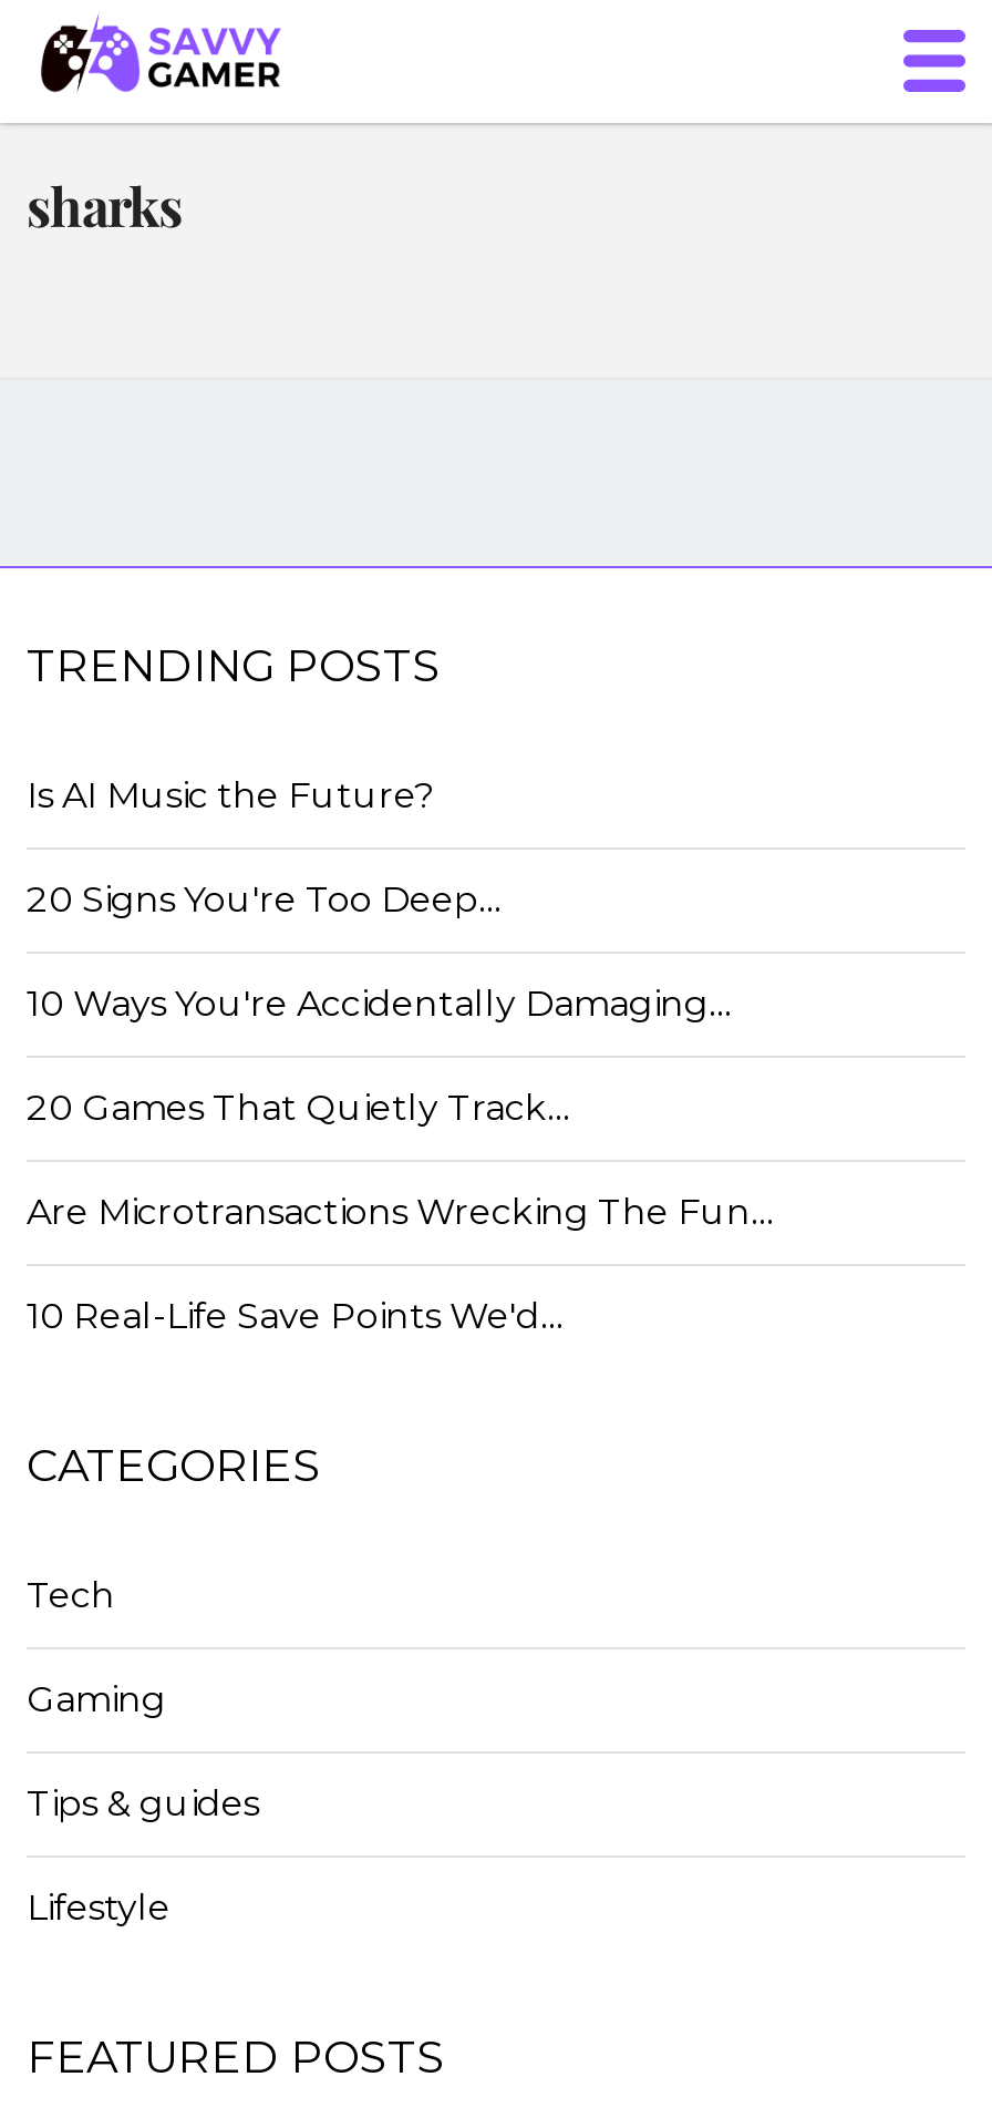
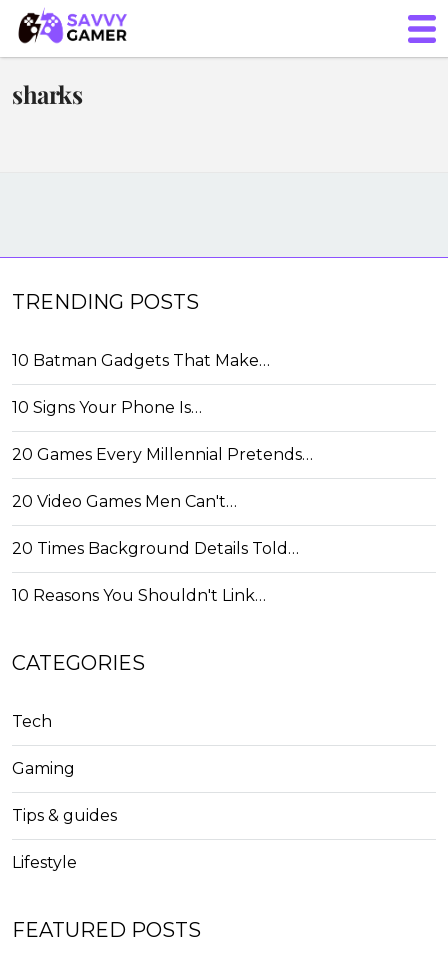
[27,774,434,816] Is AI Music the Future? -> [12,351,270,370] 10 Batman Gadgets That Make…
[27,878,503,921] 20 Signs You're Too Deep… -> [12,398,202,417] 10 Signs Your Phone Is…
[27,983,733,1025] 10 Ways You're Accidentally Damaging… -> [12,445,313,464] 20 Games Every Millennial Pretends…
[27,1087,571,1129] 20 Games That Quietly Track… -> [12,492,237,511] 20 Video Games Men Can't…
[27,1191,775,1233] Are Microtransactions Wrecking The Fun… -> [12,539,299,558] 20 Times Background Details Told…
[27,1295,565,1337] 10 Real-Life Save Points We'd… -> [12,586,266,605] 10 Reasons You Shouldn't Link…

